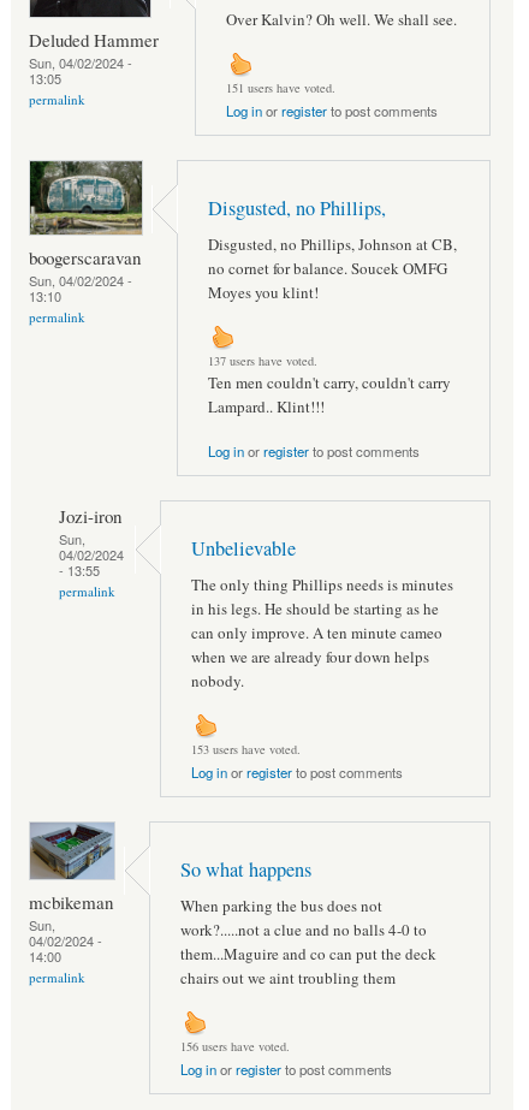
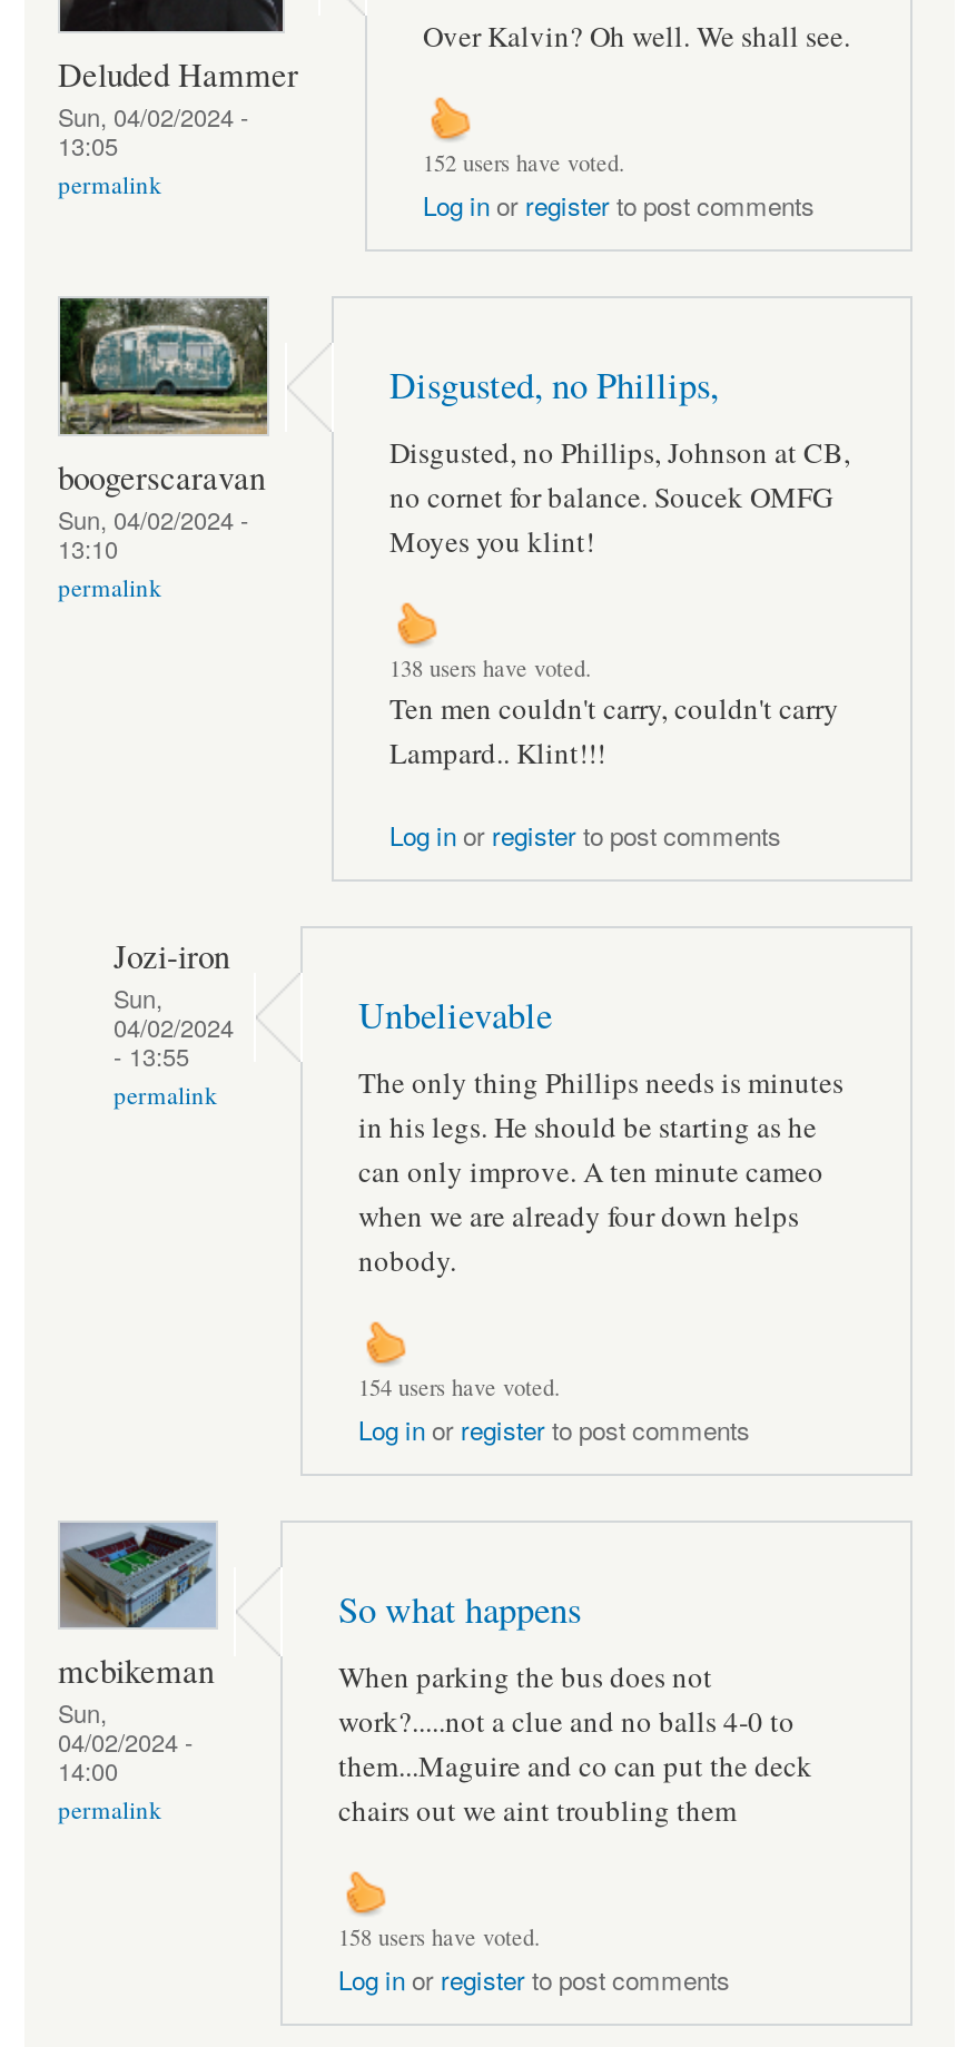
[226,80,335,97] 151 users have voted. -> [423,148,625,179] 152 users have voted.
[208,353,317,370] 137 users have voted. -> [389,653,592,684] 138 users have voted.
[191,741,301,758] 153 users have voted. -> [358,1372,561,1403] 154 users have voted.
[180,1038,290,1055] 156 users have voted. -> [338,1922,541,1953] 158 users have voted.

